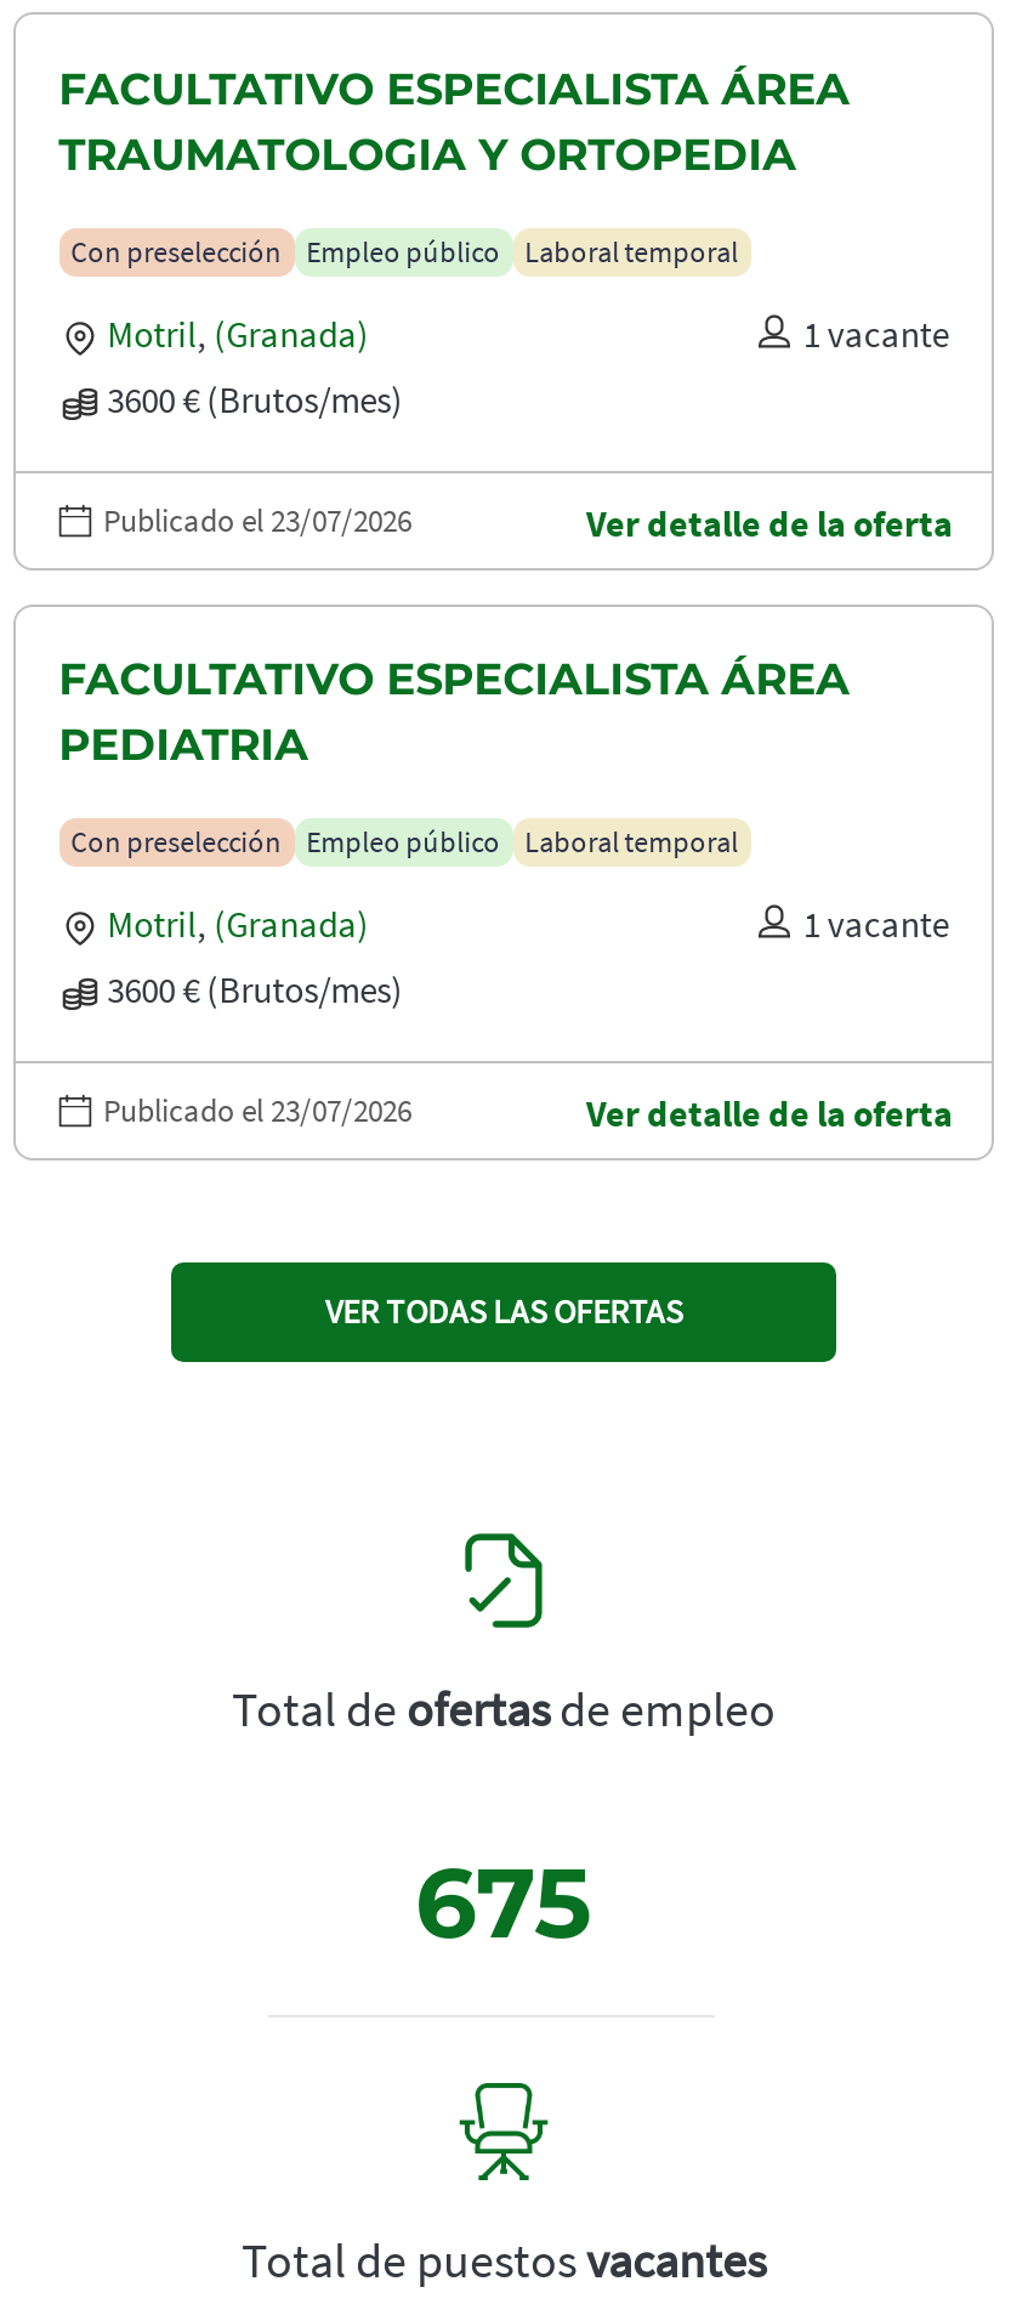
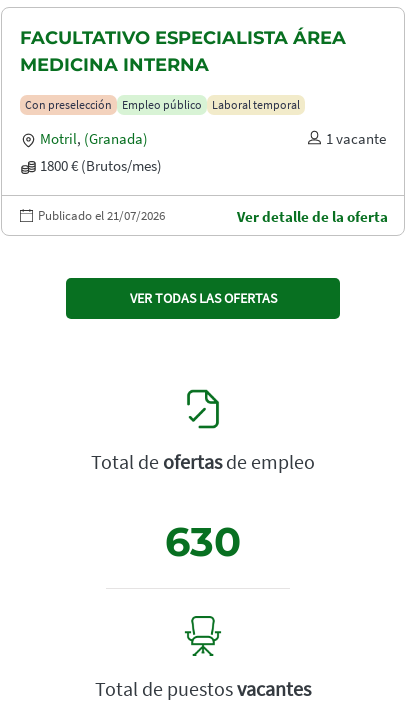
[59,128,796,181] TRAUMATOLOGIA Y ORTOPEDIA -> [20,54,209,76] MEDICINA INTERNA
[59,376,953,1132] 3600 € (Brutos/mes) | Publicado el 23/07/2026 | Ver detalle de la oferta | FACULTATIVO ESPECIALISTA ÁREA | PEDIATRIA | Con preselección | Empleo público | Laboral temporal | Motril, (Granada) | 1 vacante | 3600 € (Brutos/mes) | Publicado el 23/07/2026 -> [38,156,165,224] 1800 € (Brutos/mes) | Publicado el 21/07/2026
[415,1843,592,1962] 675 -> [165,517,241,566] 630

